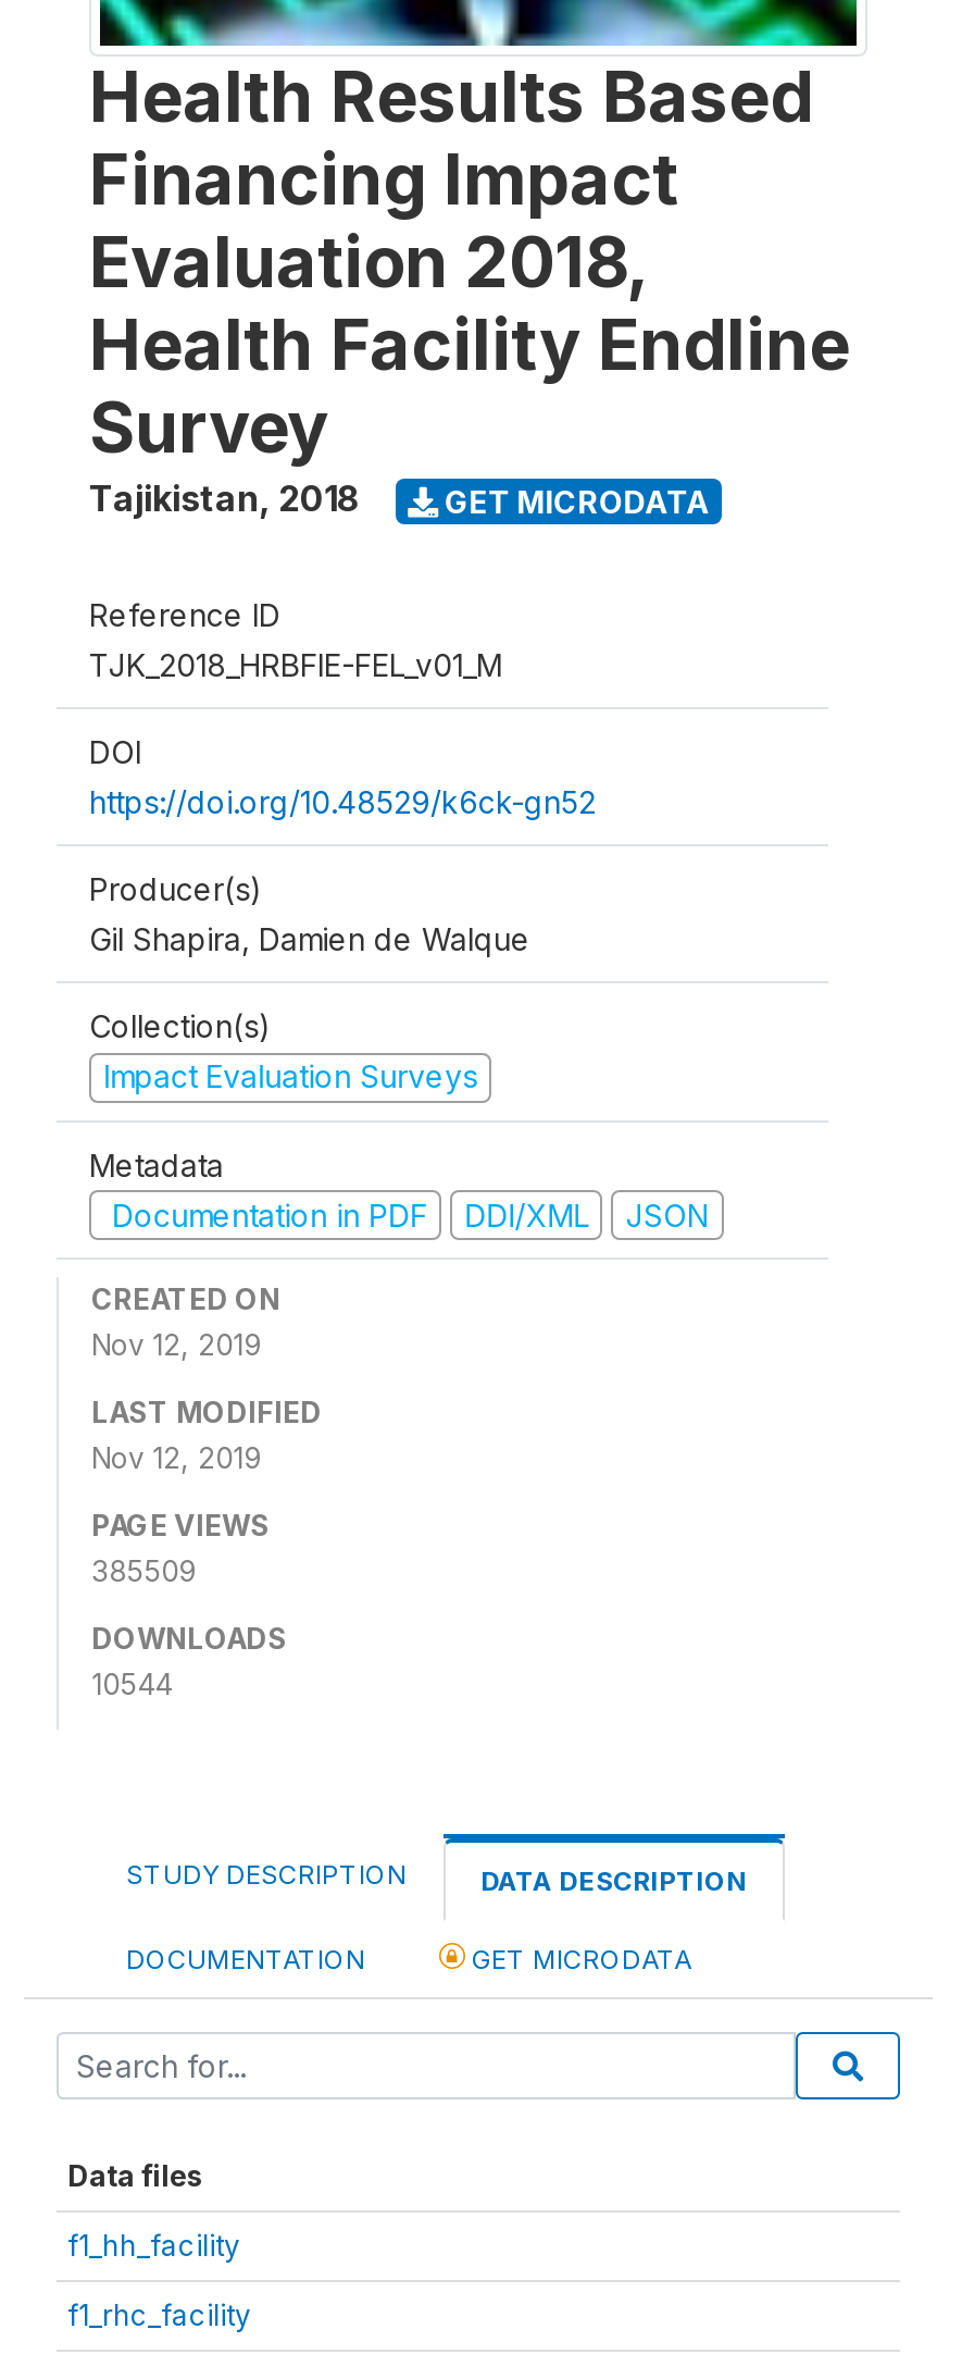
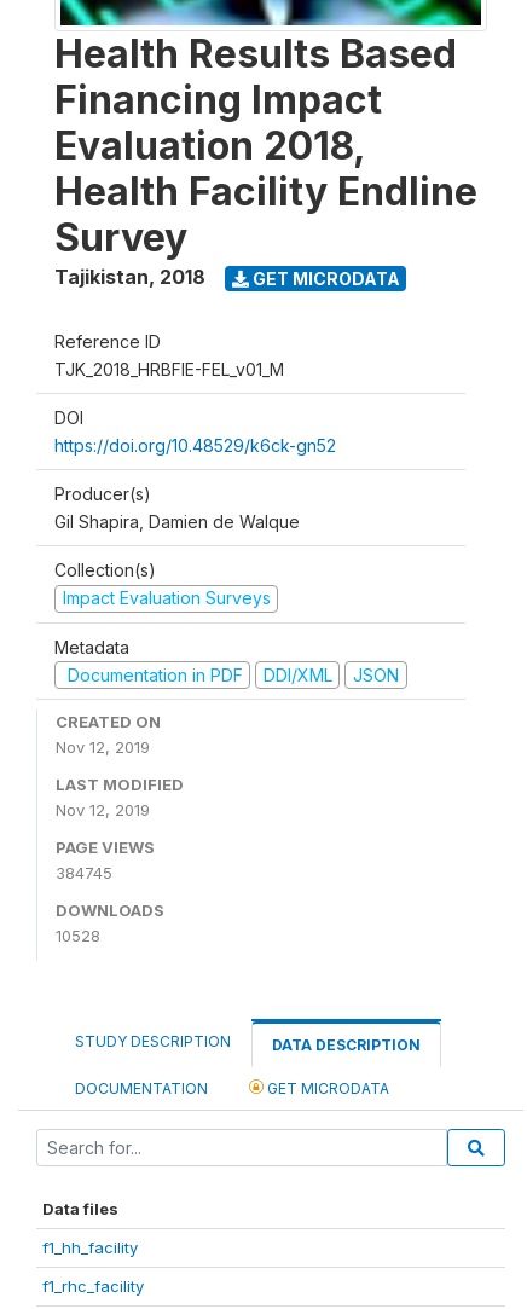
[91,1553,196,1588] 385509 -> [56,863,112,882] 384745
[91,1667,172,1701] 10544 -> [56,926,100,945] 10528

